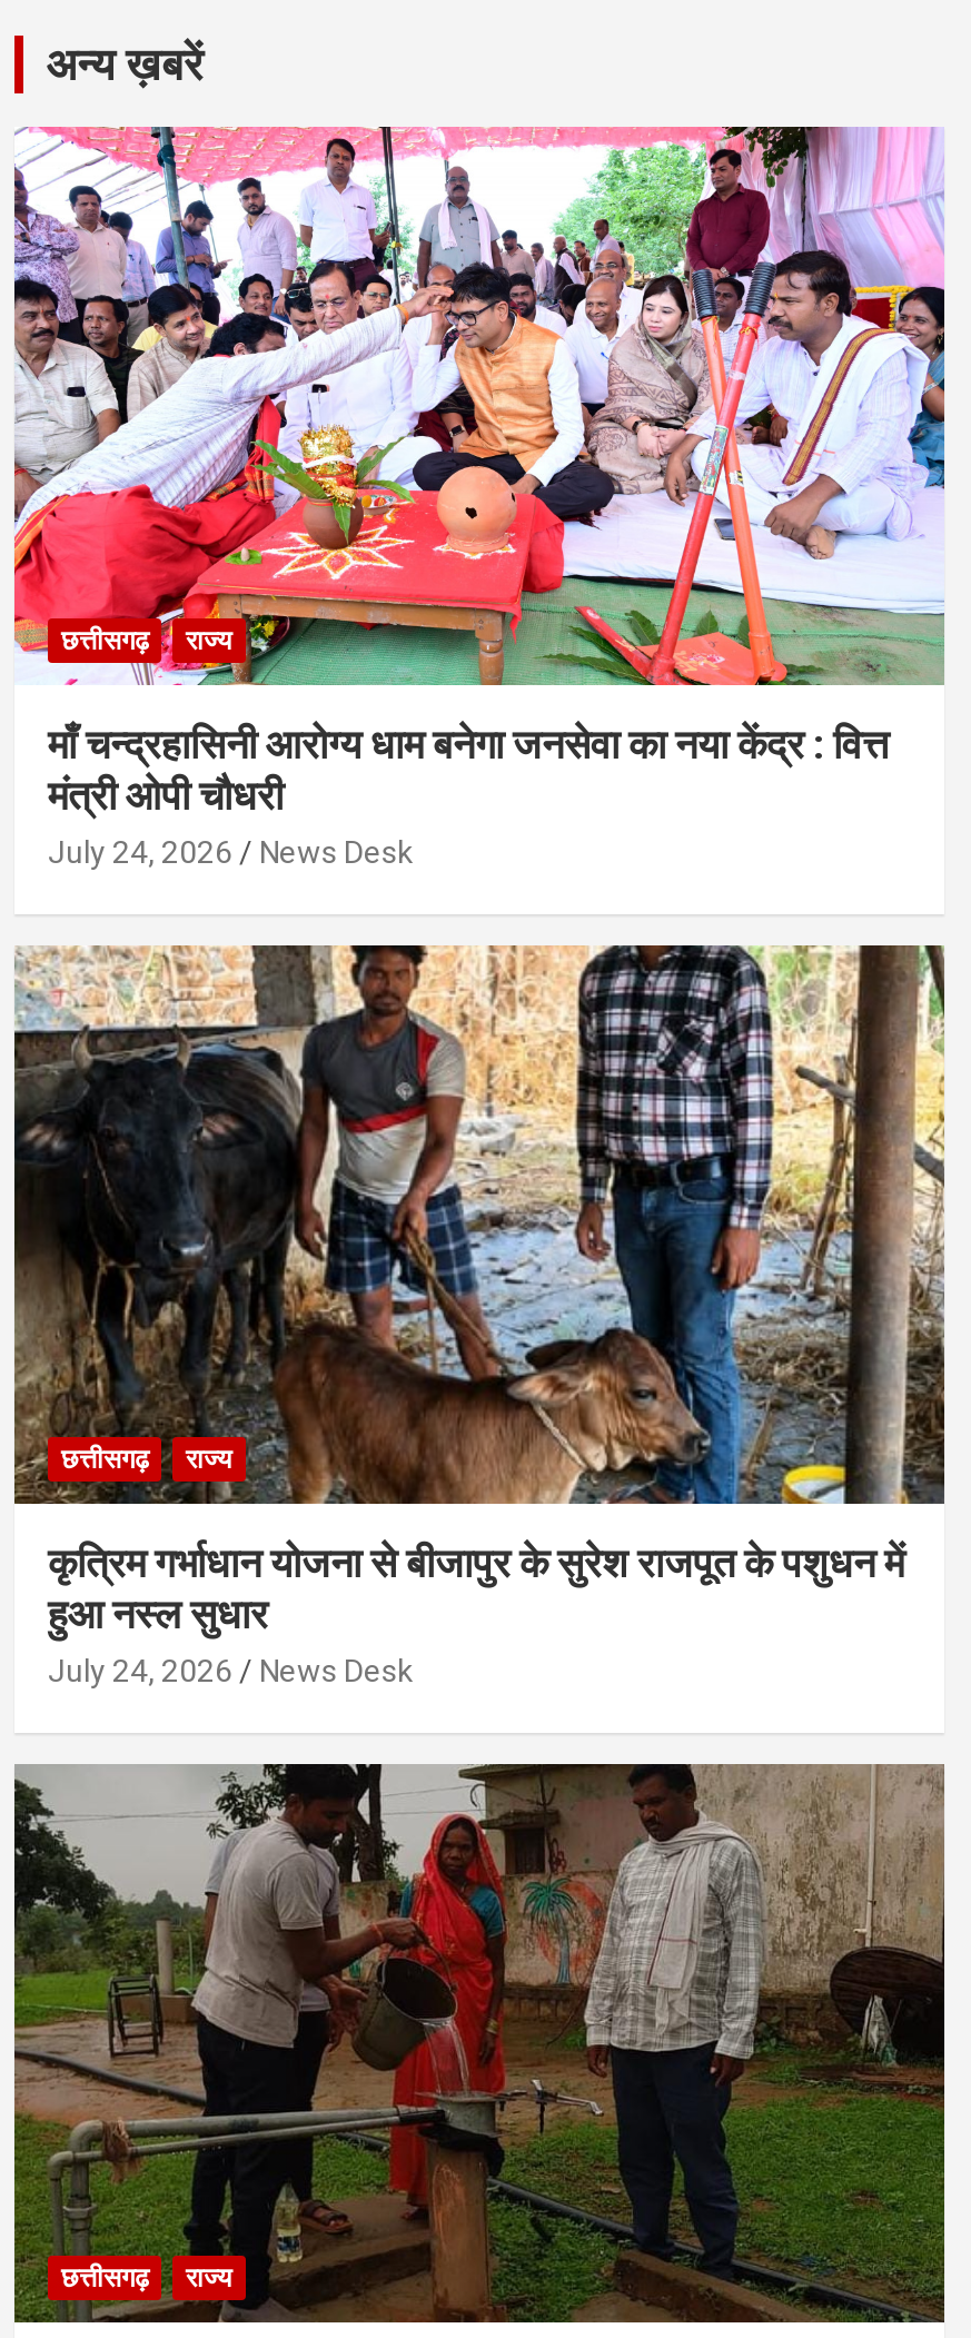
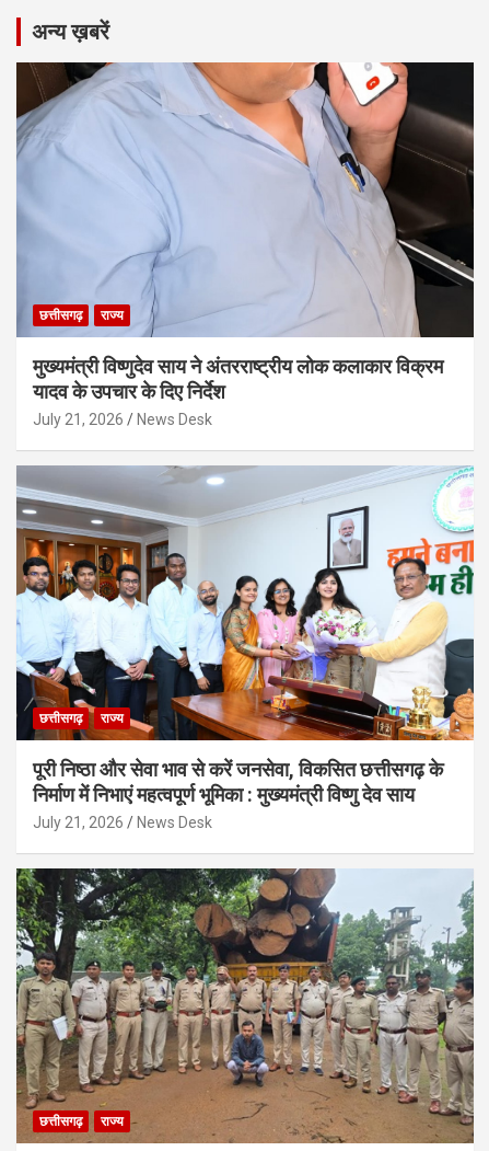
[12,125,947,870] [image] | माँ चन्द्रहासिनी आरोग्य धाम बनेगा जनसेवा का नया केंद्र : वित्त | मंत्री ओपी चौधरी | July 24, 2026 -> [15,61,475,428] [image] | मुख्यमंत्री विष्णुदेव साय ने अंतरराष्ट्रीय लोक कलाकार विक्रम | यादव के उपचार के दिए निर्देश | July 21, 2026
[12,943,947,1688] [image] | कृत्रिम गर्भाधान योजना से बीजापुर के सुरेश राजपूत के पशुधन में | हुआ नस्ल सुधार | July 24, 2026 -> [15,465,475,831] [image] | पूरी निष्ठा और सेवा भाव से करें जनसेवा, विकसित छत्तीसगढ़ के | निर्माण में निभाएं महत्वपूर्ण भूमिका : मुख्यमंत्री विष्णु देव साय | July 21, 2026
[12,1762,947,2325] [image] -> [15,868,474,1144] [image]

